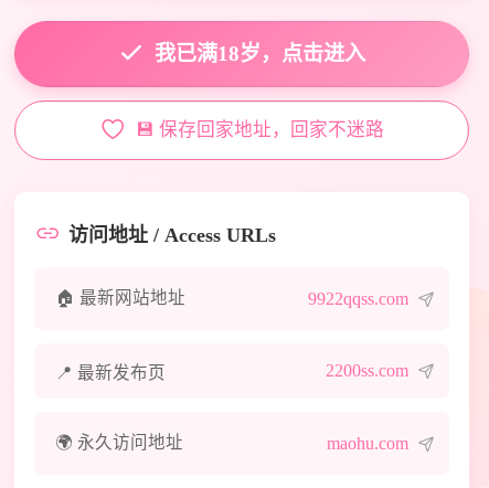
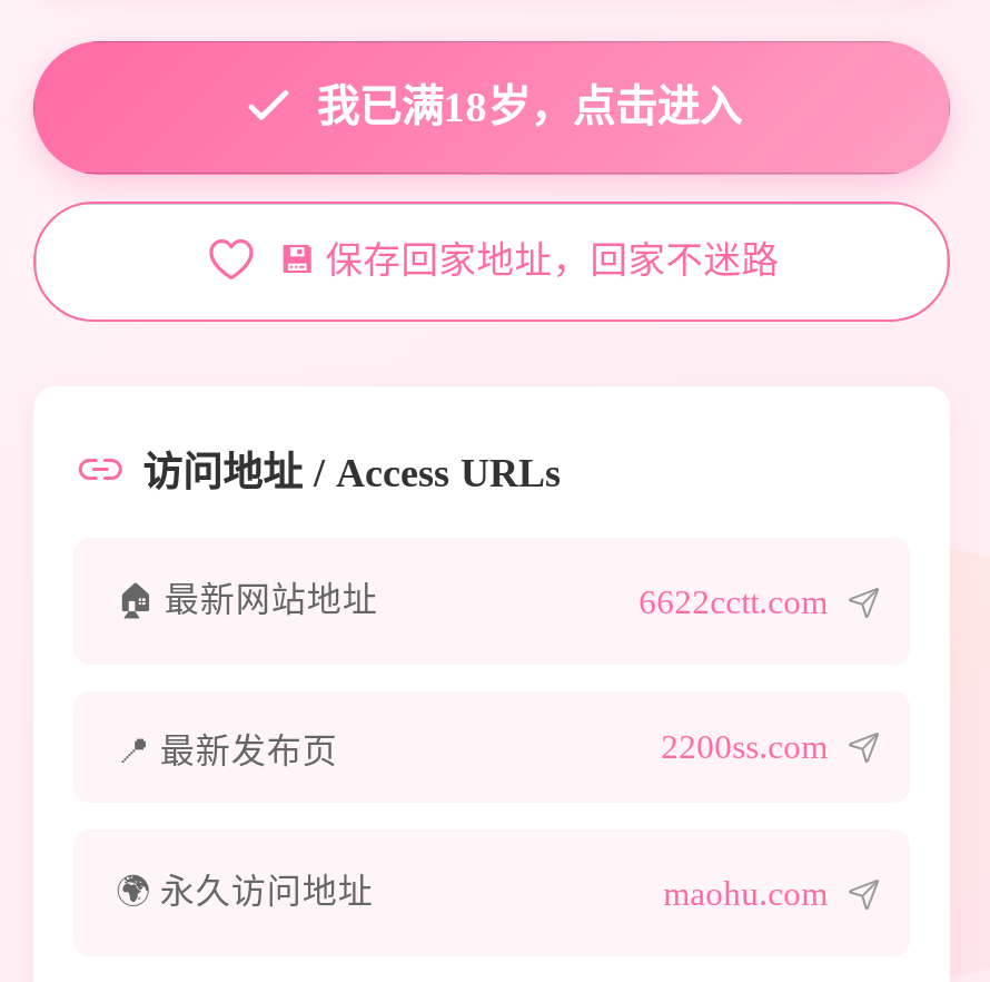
[308,289,409,307] 9922qqss.com -> [639,581,828,619] 6622cctt.com

